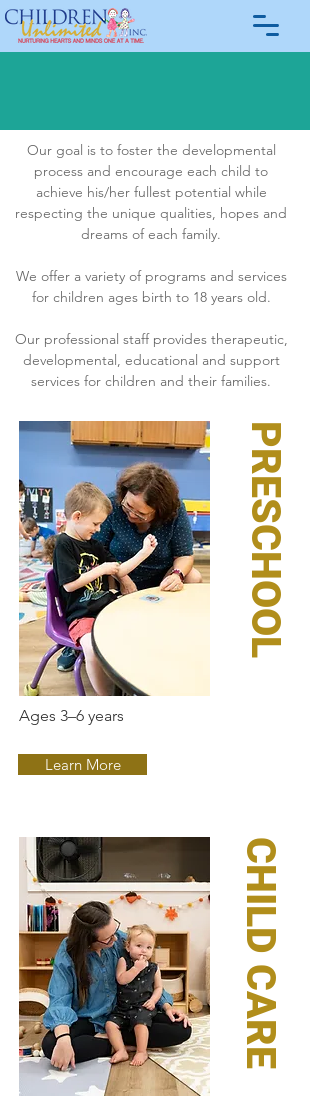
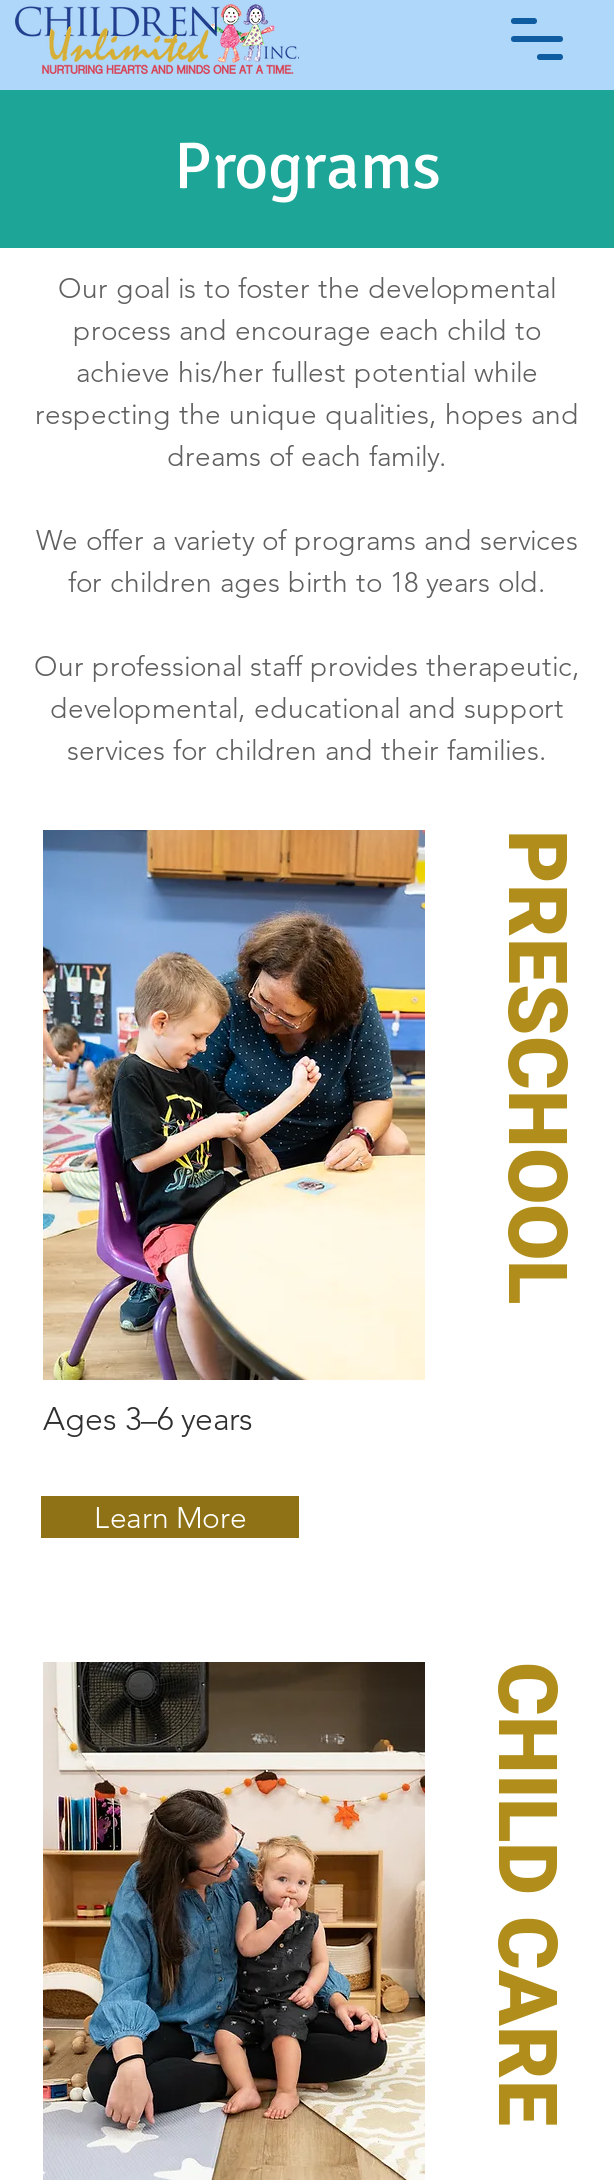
none -> [174,126,440,208] Programs

